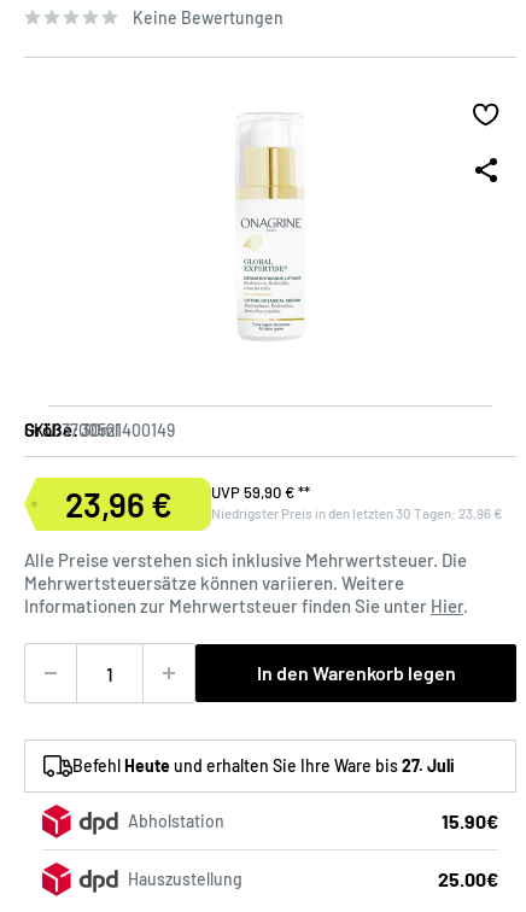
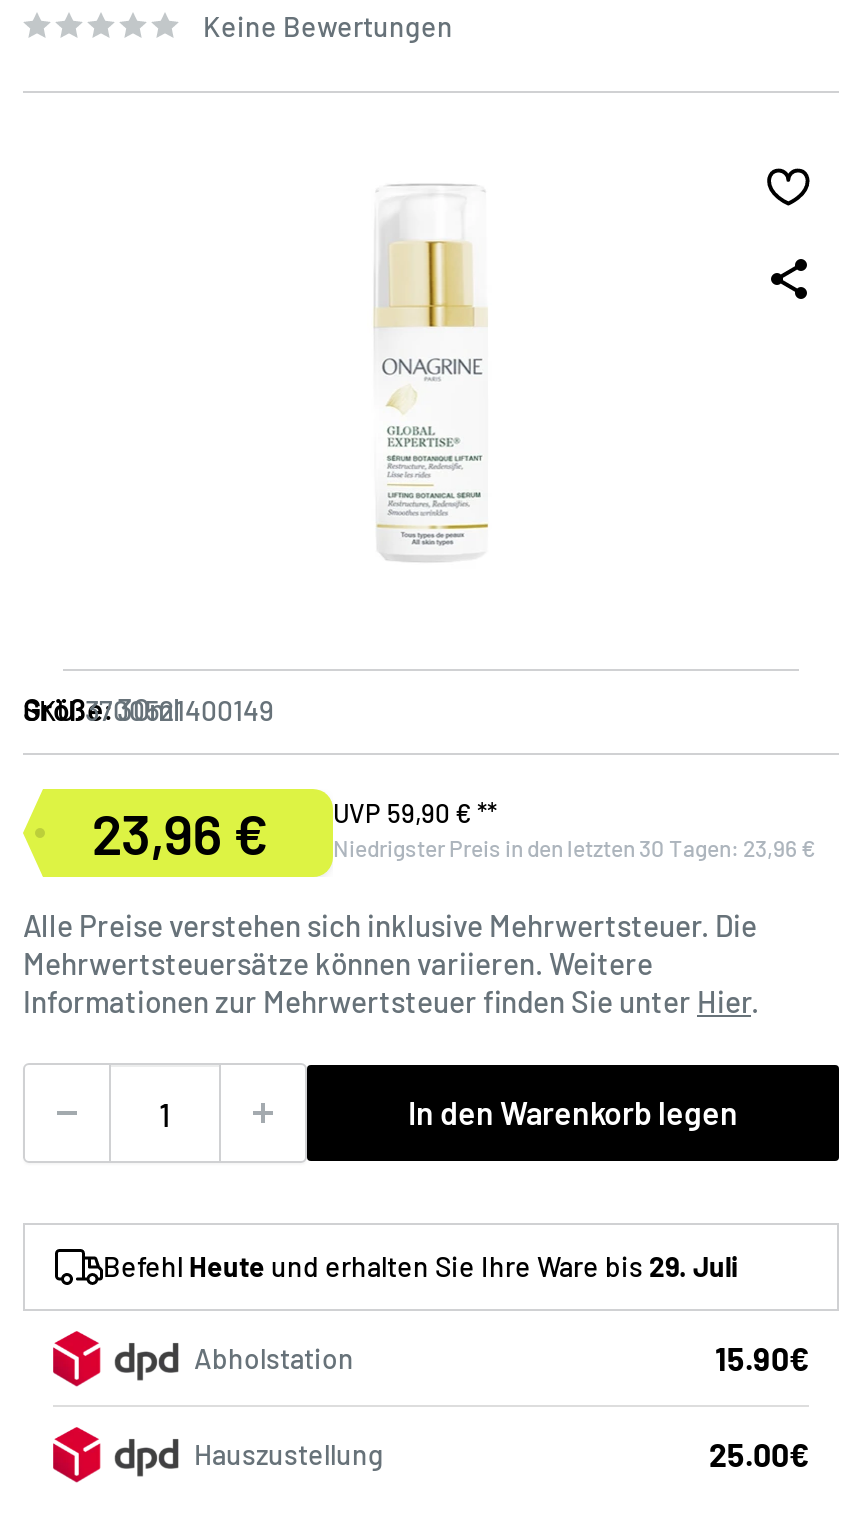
[72,755,455,776] Befehl Heute und erhalten Sie Ihre Ware bis 27. Juli -> [103,1249,739,1283] Befehl Heute und erhalten Sie Ihre Ware bis 29. Juli

